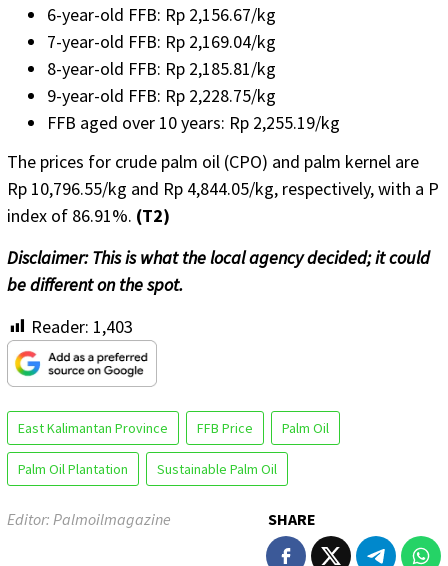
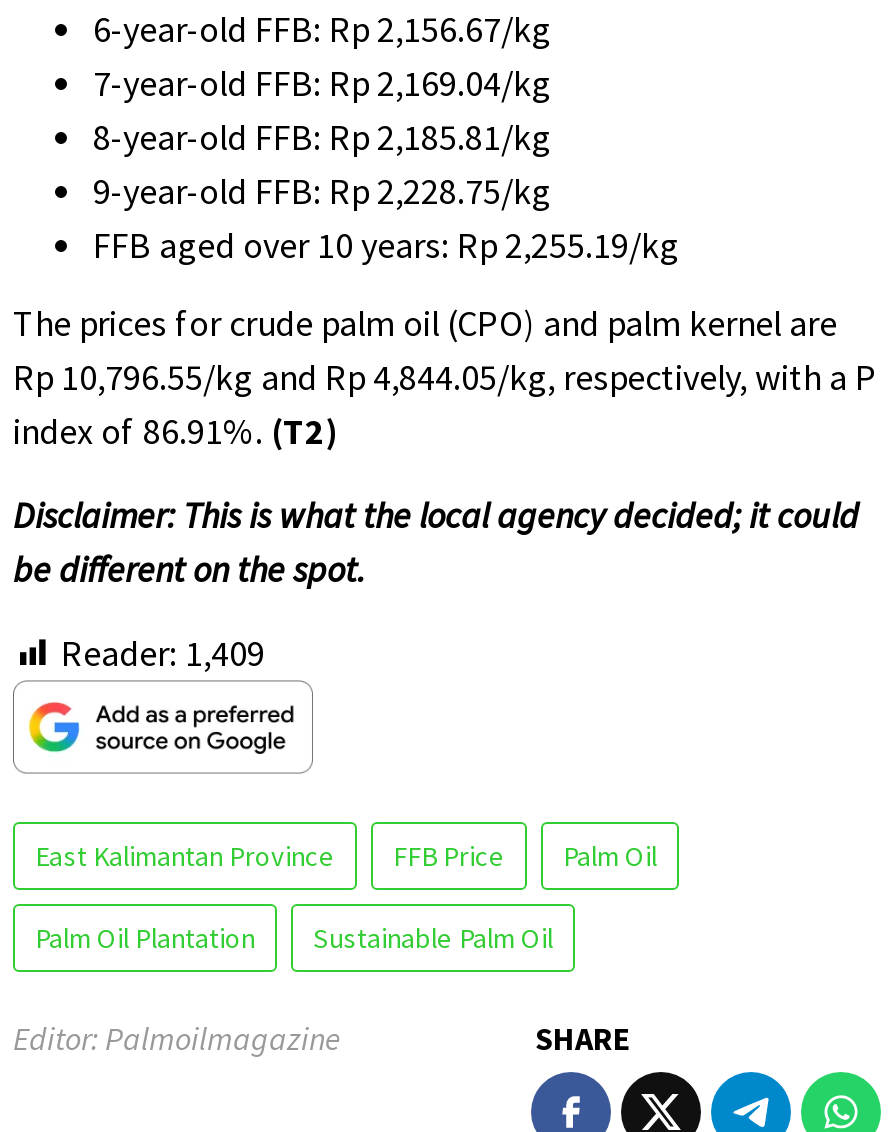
[31,315,133,338] Reader: 1,403 -> [61,629,265,675] Reader: 1,409

